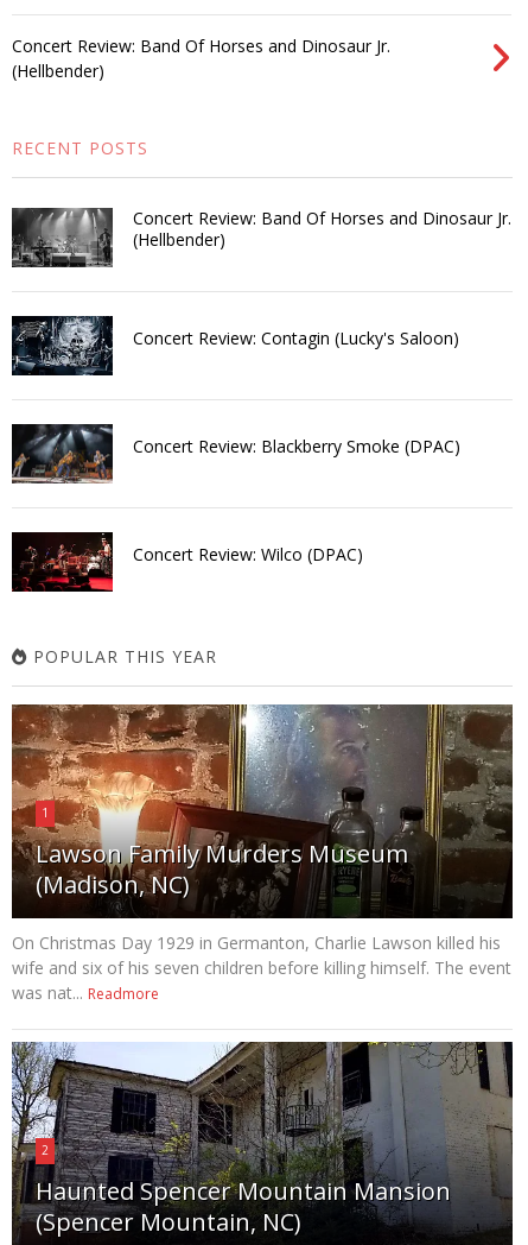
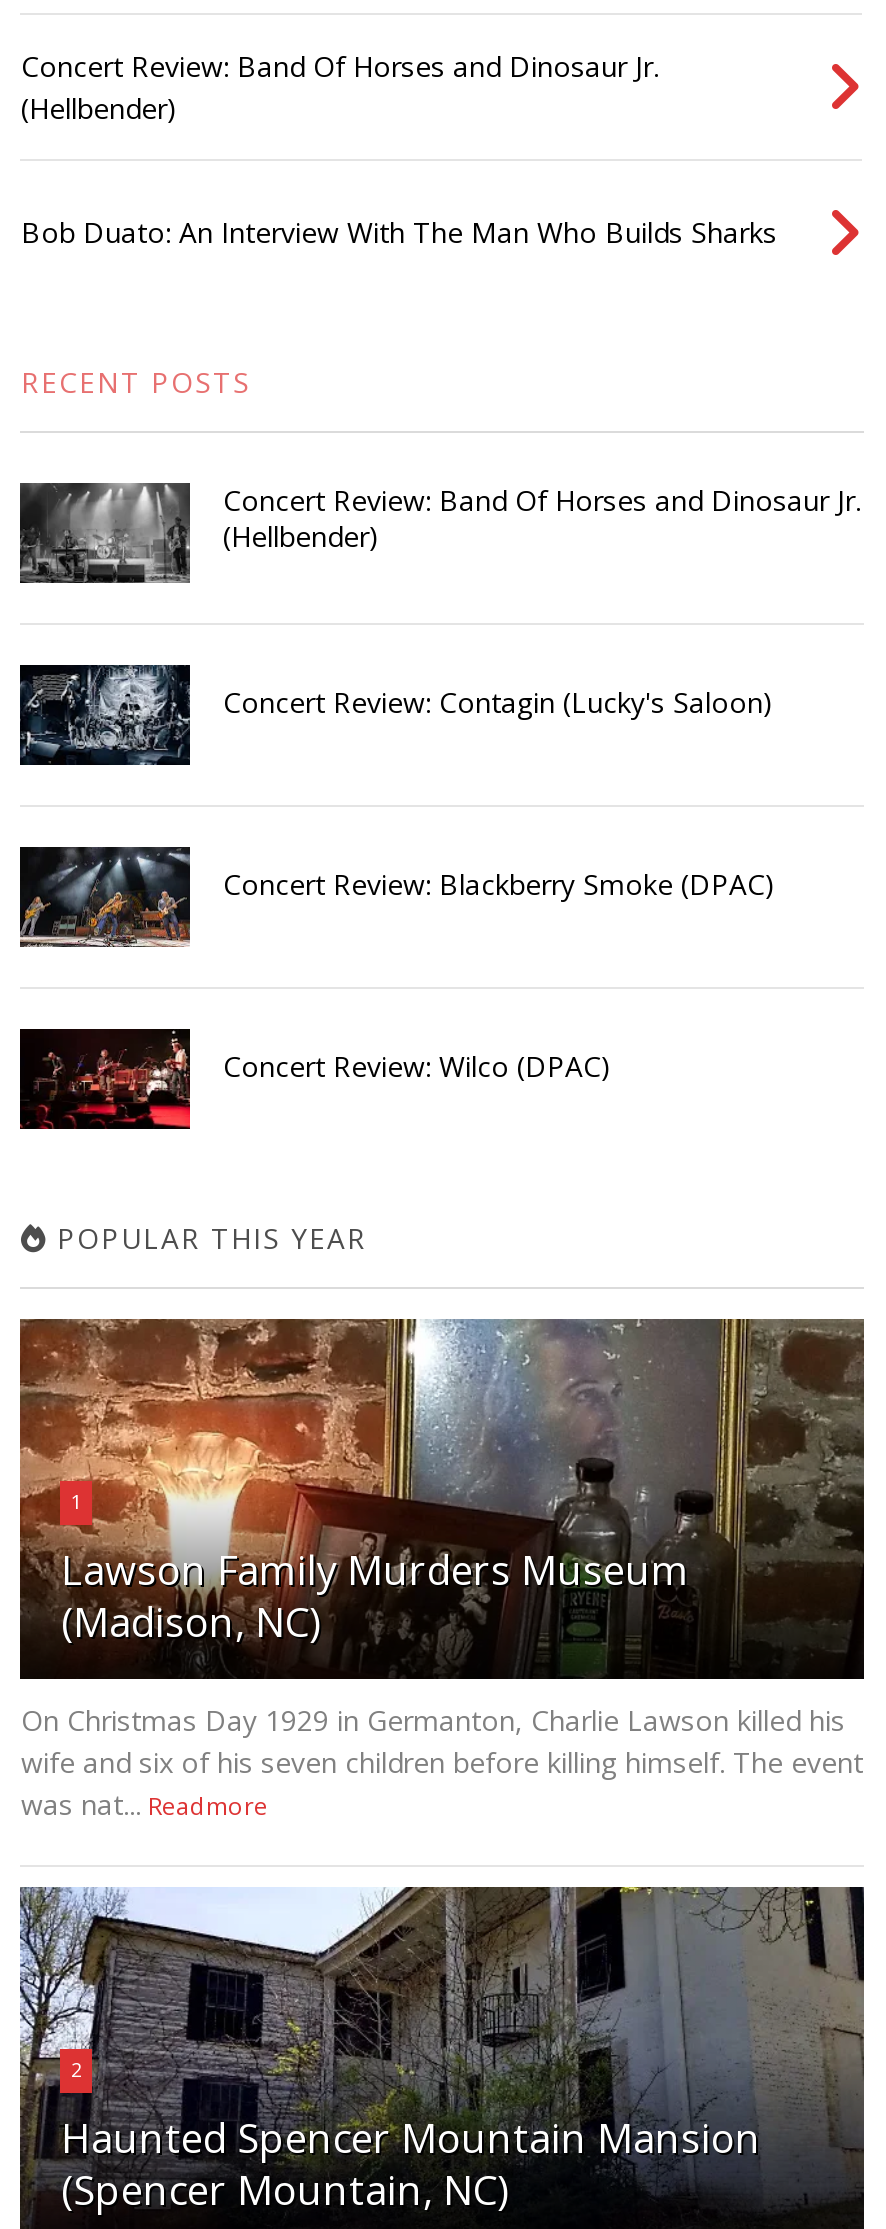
none -> [21,214,777,252] Bob Duato: An Interview With The Man Who Builds Sharks

